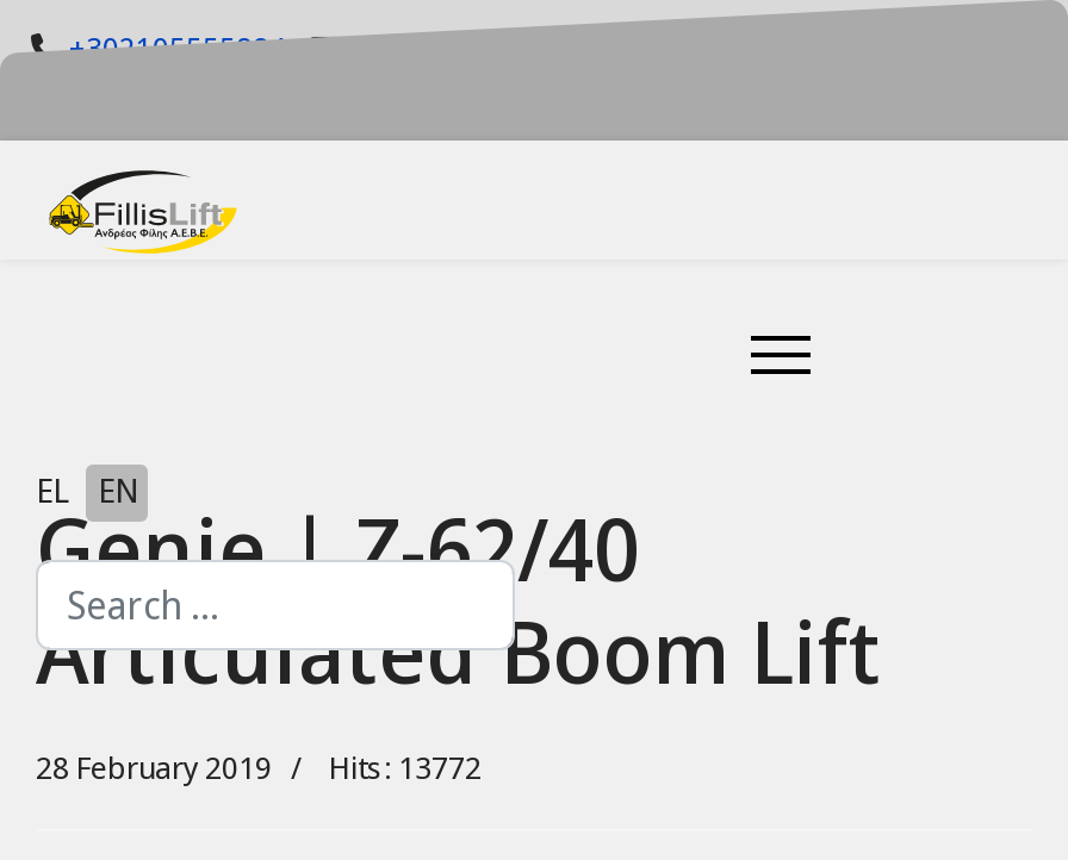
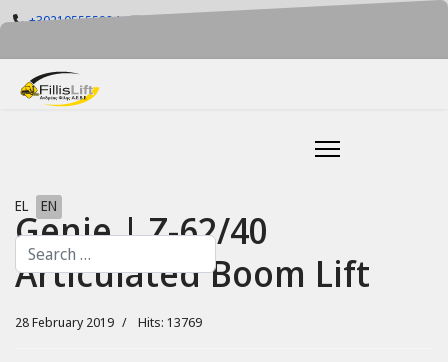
[36,746,482,789] 28 February 2019 Hits: 13772 -> [15,313,202,331] 28 February 2019 Hits: 13769

